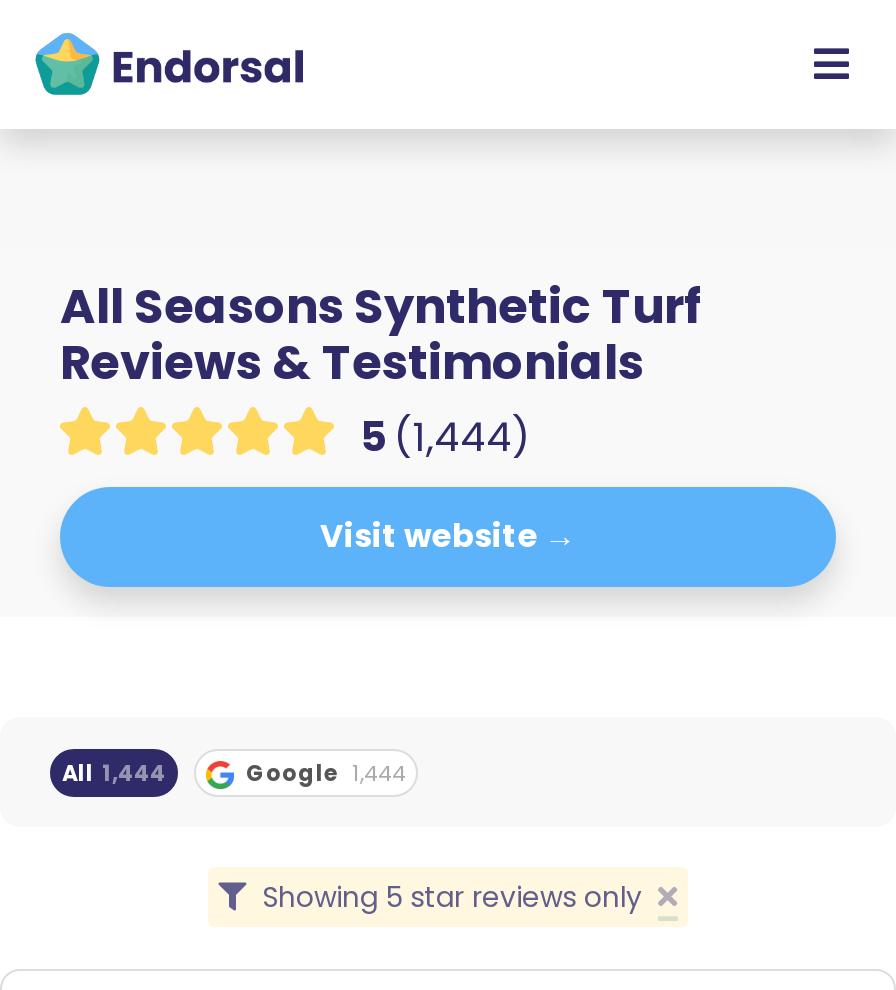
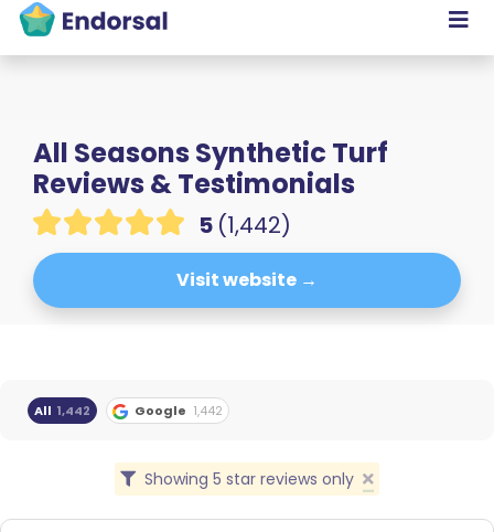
[360,409,530,465] 5 (1,444) -> [198,210,291,241] 5 (1,442)
[62,757,166,789] All 1,444 -> [34,402,90,419] All 1,442
[246,757,406,789] Google 1,444 -> [135,402,223,419] Google 1,442

